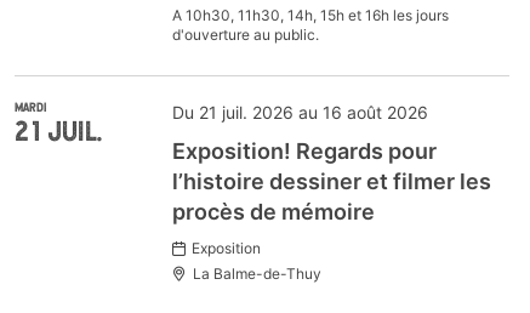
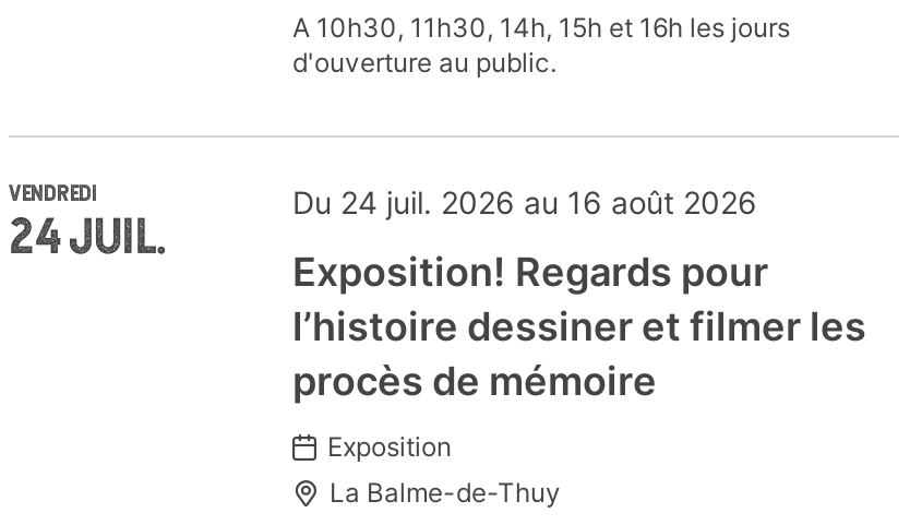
[15,99,102,148] MARDI | 21 JUIL. -> [9,179,166,266] VENDREDI | 24 JUIL.
[172,102,428,122] Du 21 juil. 2026 au 16 août 2026 -> [292,183,757,220] Du 24 juil. 2026 au 16 août 2026

